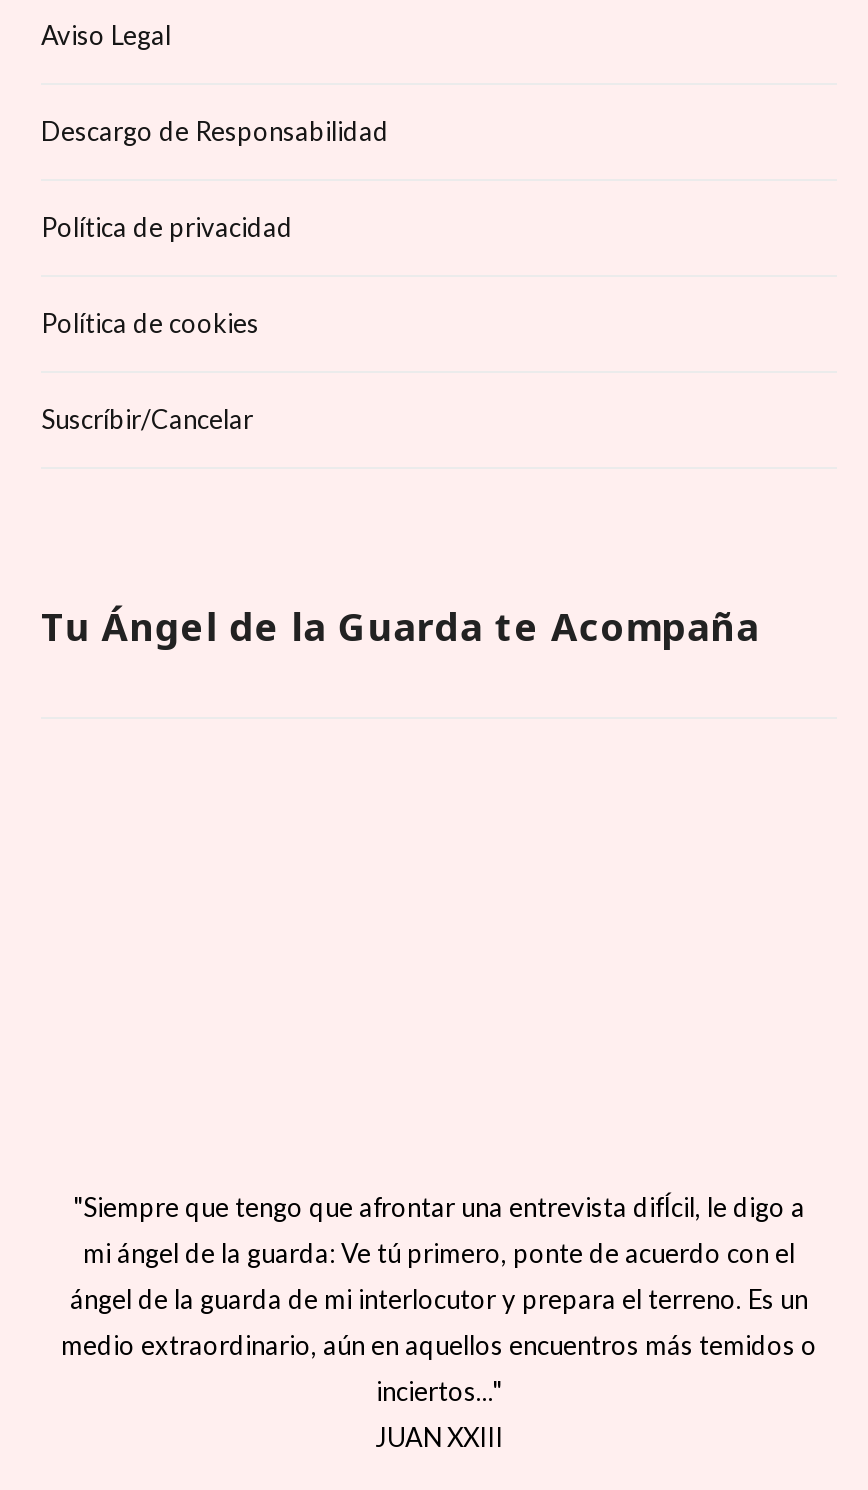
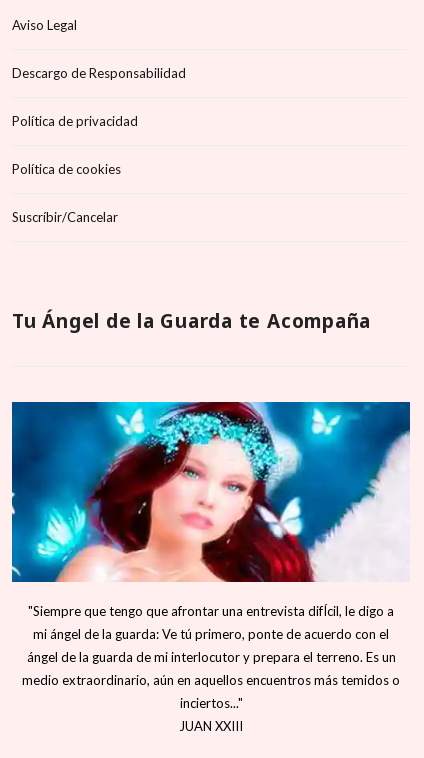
none -> [11,401,411,583] [image]

